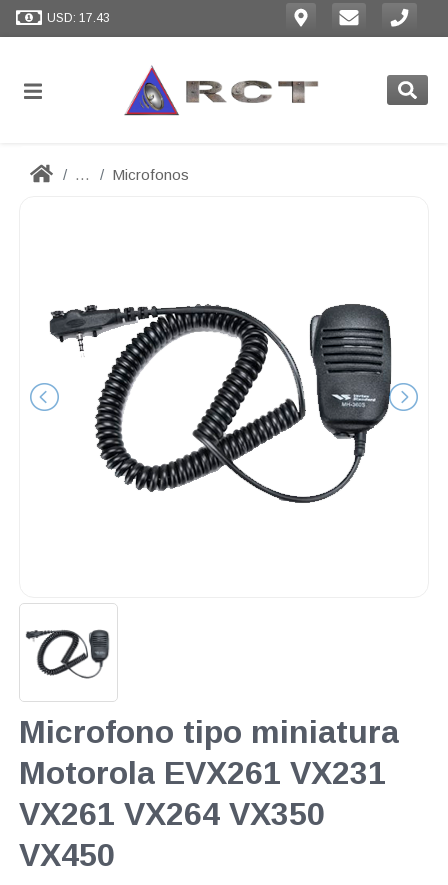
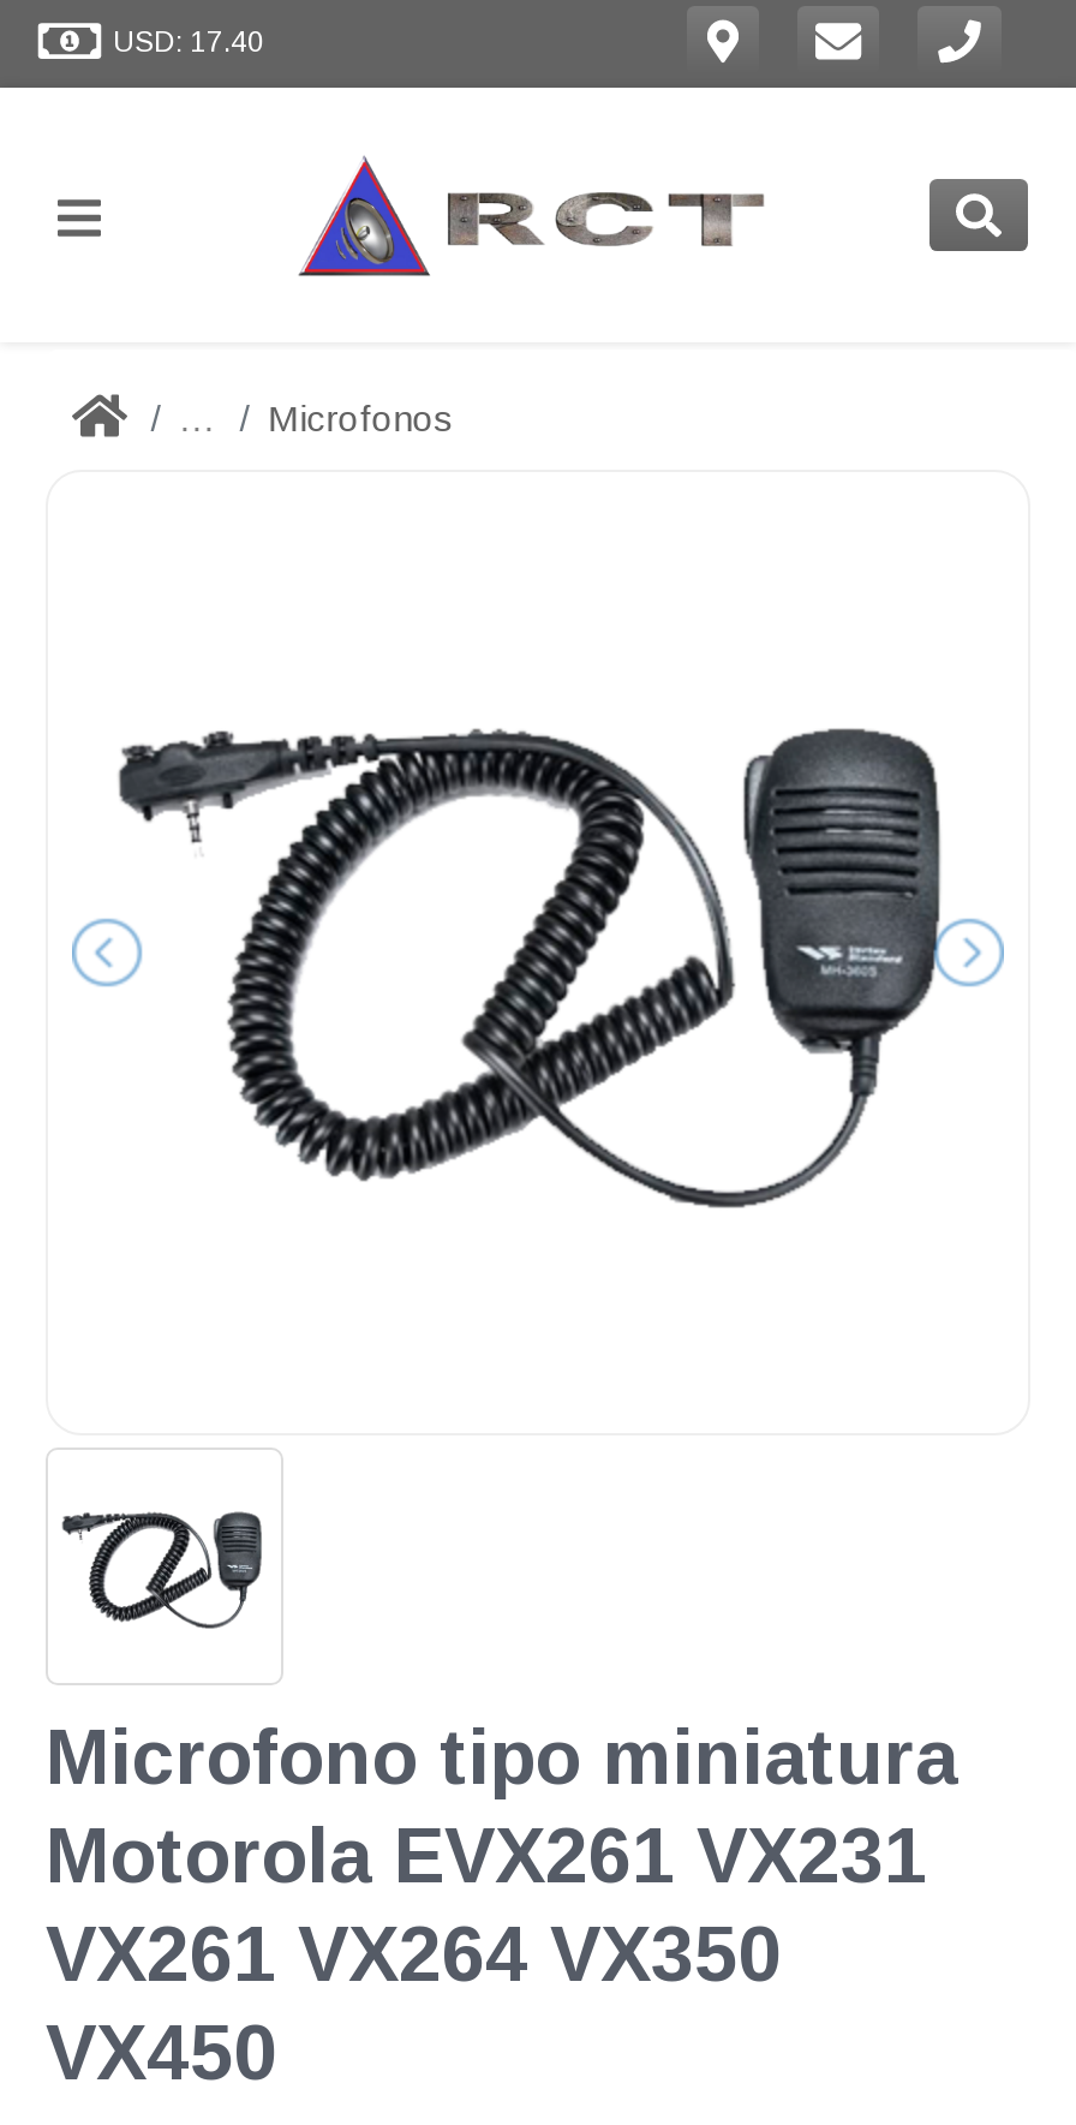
[47,10,110,24] USD: 17.43 -> [113,24,264,58] USD: 17.40

